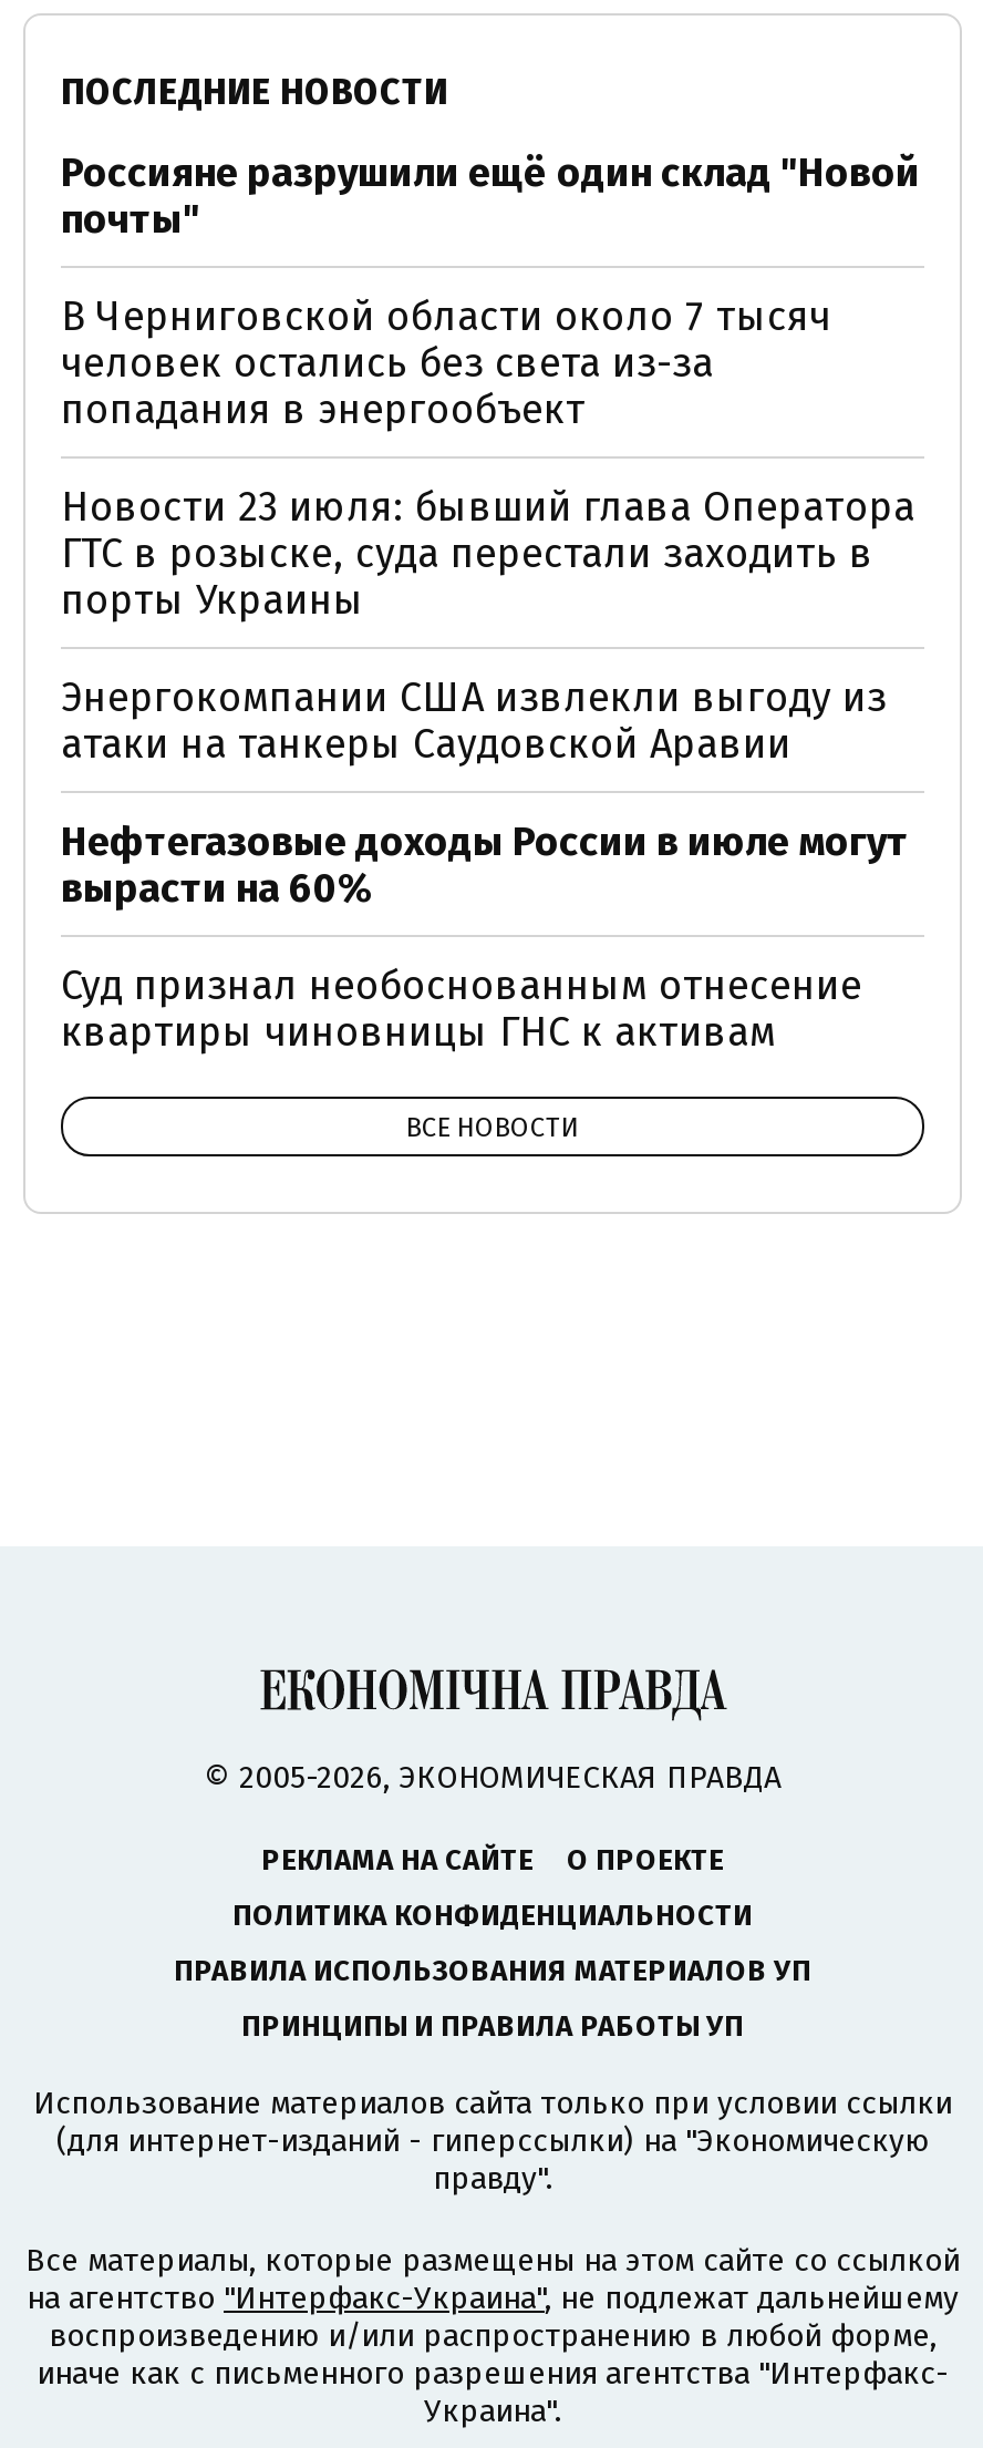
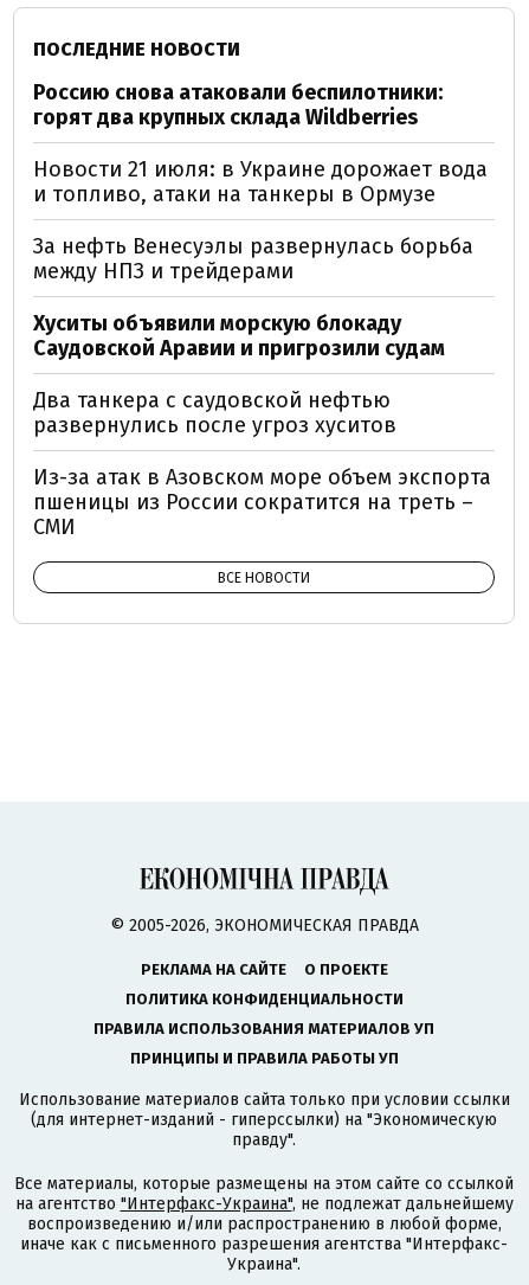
[61,149,920,244] Россияне разрушили ещё один склад "Новой | почты" -> [33,80,443,131] Россию снова атаковали беспилотники: | горят два крупных склада Wildberries
[61,293,831,435] В Черниговской области около 7 тысяч | человек остались без света из-за | попадания в энергообъект -> [33,157,488,208] Новости 21 июля: в Украине дорожает вода | и топливо, атаки на танкеры в Ормузе
[61,484,915,625] Новости 23 июля: бывший глава Оператора | ГТС в розыске, суда перестали заходить в | порты Украины -> [33,234,473,285] За нефть Венесуэлы развернулась борьба | между НПЗ и трейдерами
[61,674,887,769] Энергокомпании США извлекли выгоду из | атаки на танкеры Саудовской Аравии -> [33,311,445,362] Хуситы объявили морскую блокаду | Саудовской Аравии и пригрозили судам
[61,818,909,913] Нефтегазовые доходы России в июле могут | вырасти на 60% -> [33,388,396,439] Два танкера с саудовской нефтью | развернулись после угроз хуситов
[61,962,862,1057] Суд признал необоснованным отнесение | квартиры чиновницы ГНС к активам -> [33,465,491,540] Из-за атак в Азовском море объем экспорта | пшеницы из России сократится на треть – | СМИ

